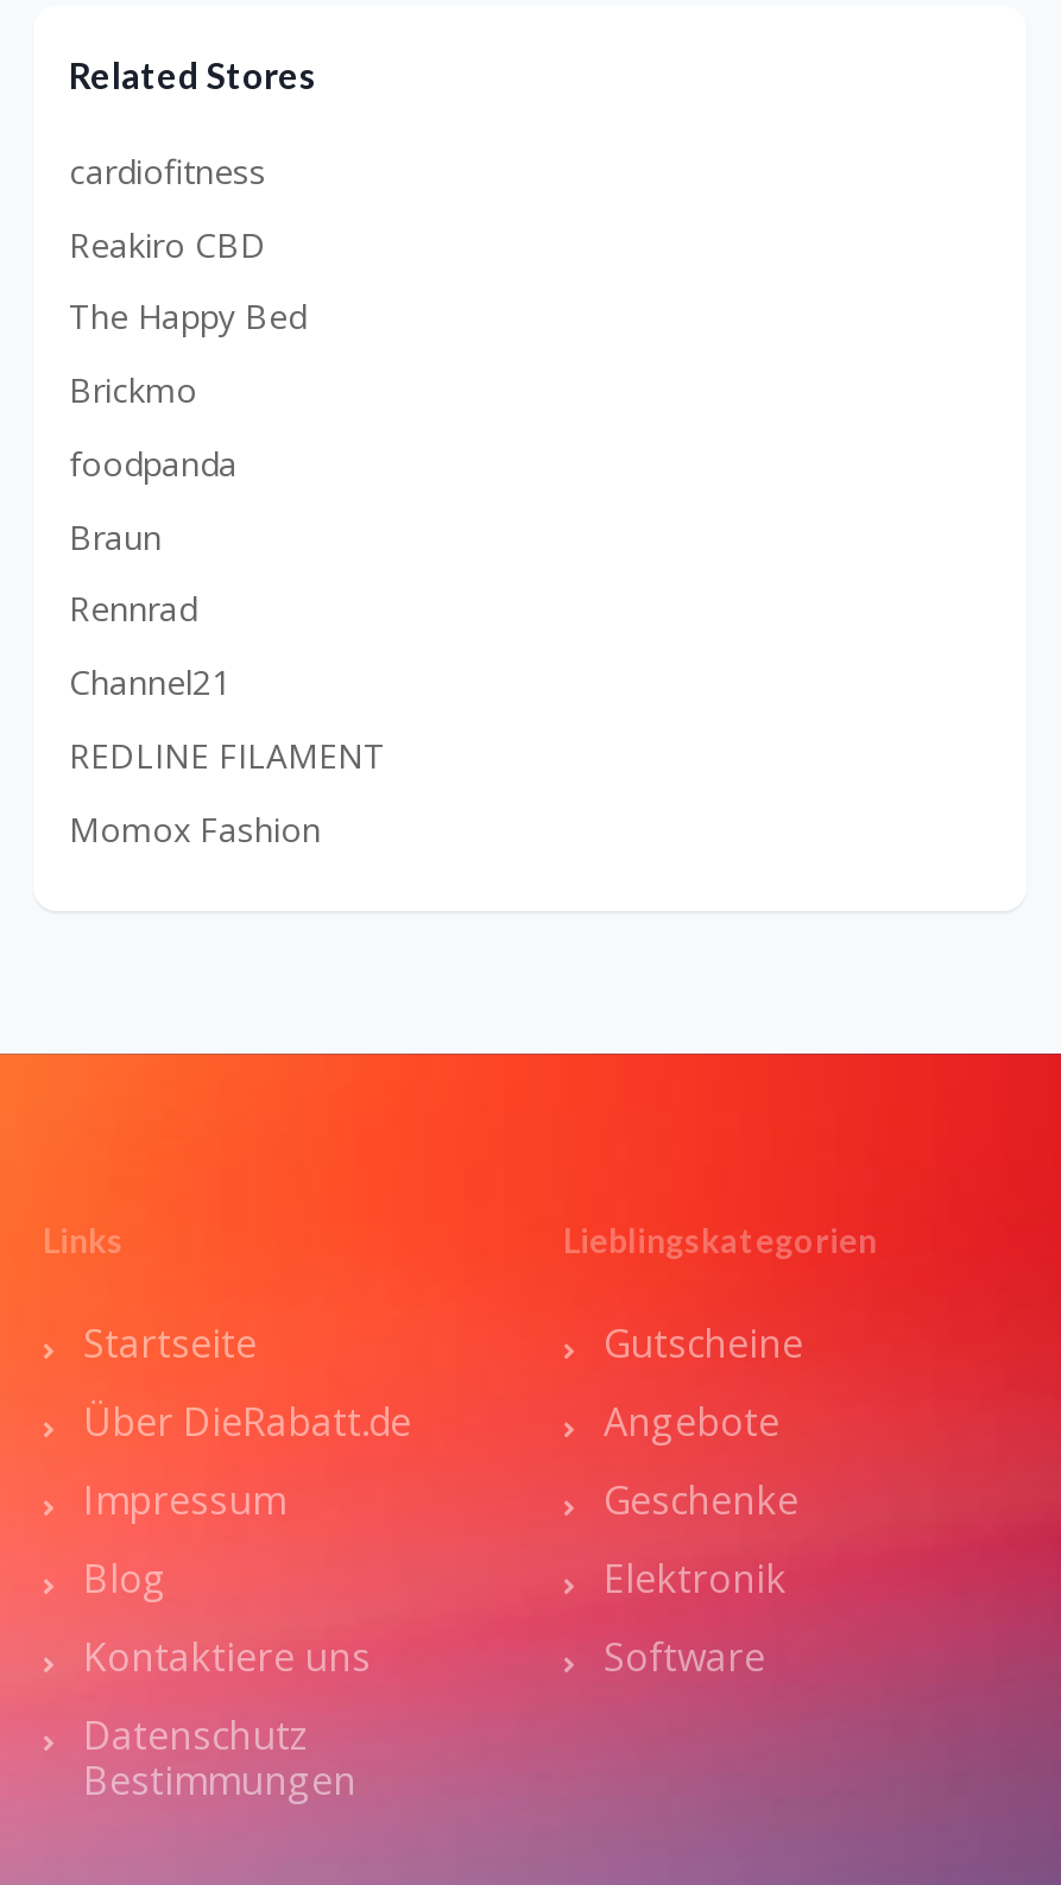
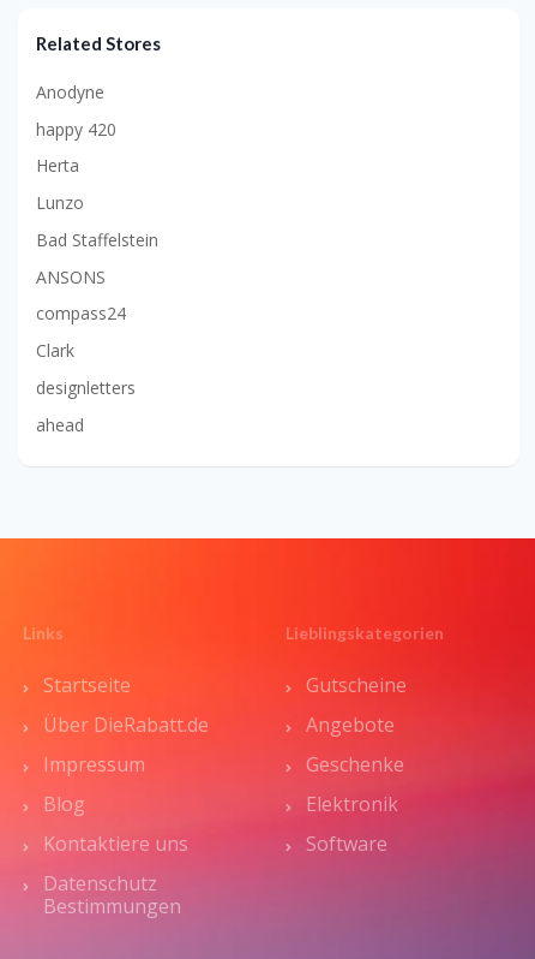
[69,148,266,193] cardiofitness -> [36,80,104,103] Anodyne
[69,221,266,266] Reakiro CBD -> [36,117,116,140] happy 420
[69,294,307,339] The Happy Bed -> [36,154,79,177] Herta
[69,367,197,412] Brickmo -> [36,191,84,214] Lunzo
[69,440,238,485] foodpanda -> [36,228,158,251] Bad Staffelstein
[69,513,162,558] Braun -> [36,265,106,288] ANSONS
[69,586,197,631] Rennrad -> [36,302,126,325] compass24
[69,659,230,704] Channel21 -> [36,339,74,362] Clark
[69,732,385,778] REDLINE FILAMENT -> [36,376,136,399] designletters
[69,805,321,850] Momox Fashion -> [36,413,84,436] ahead

